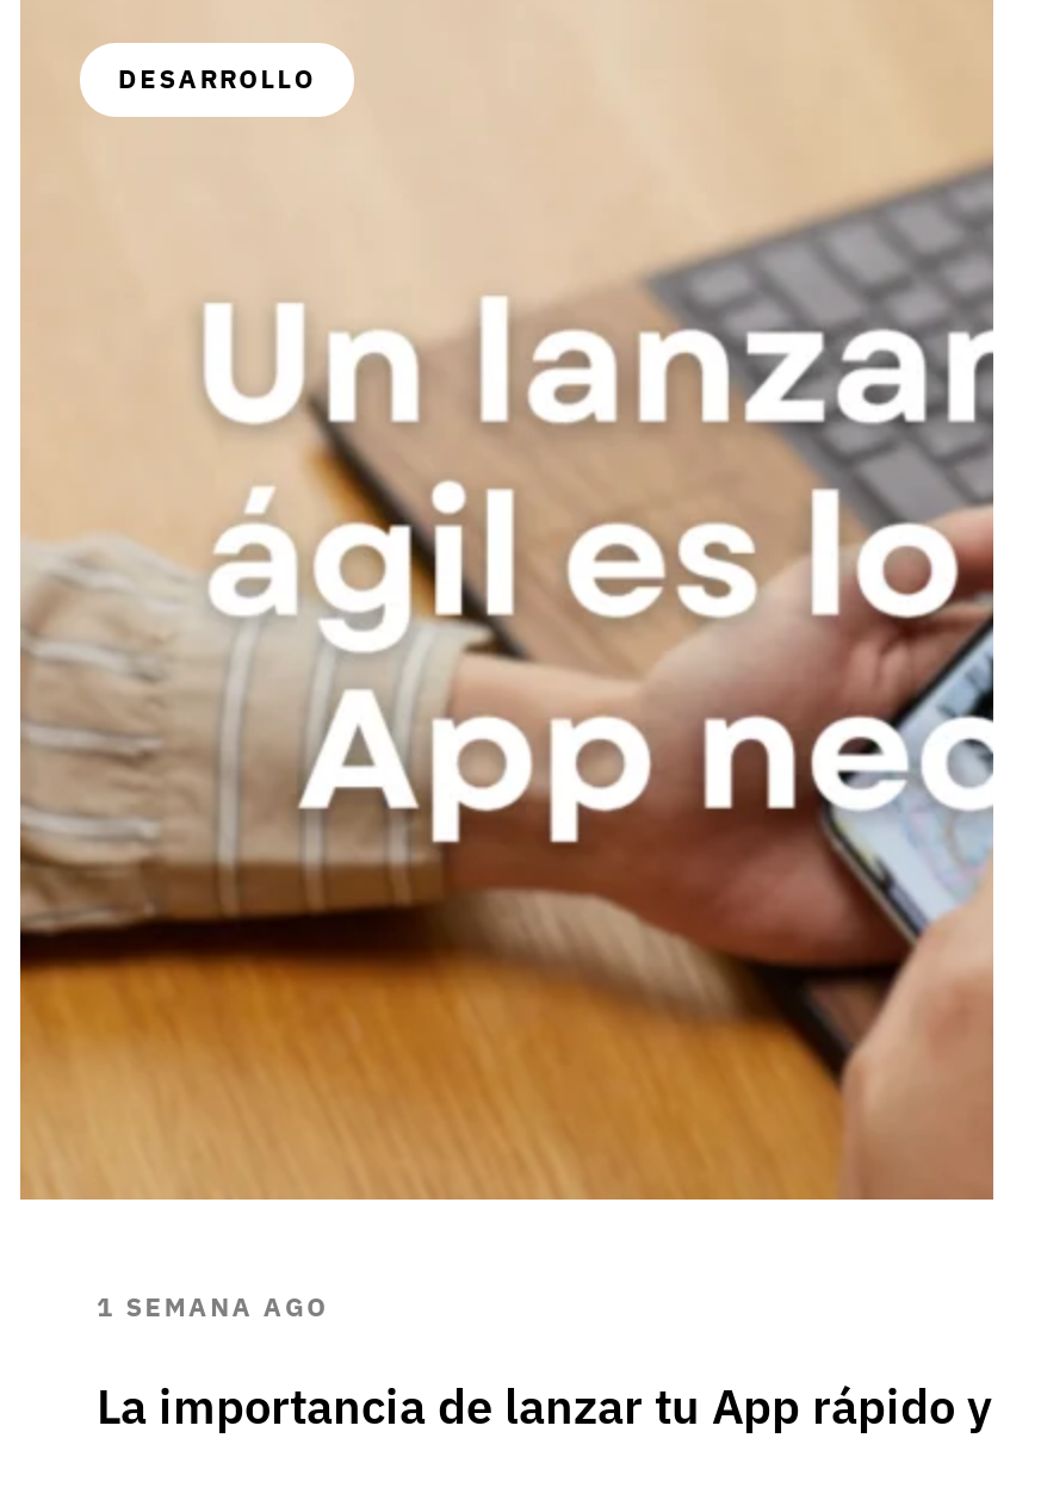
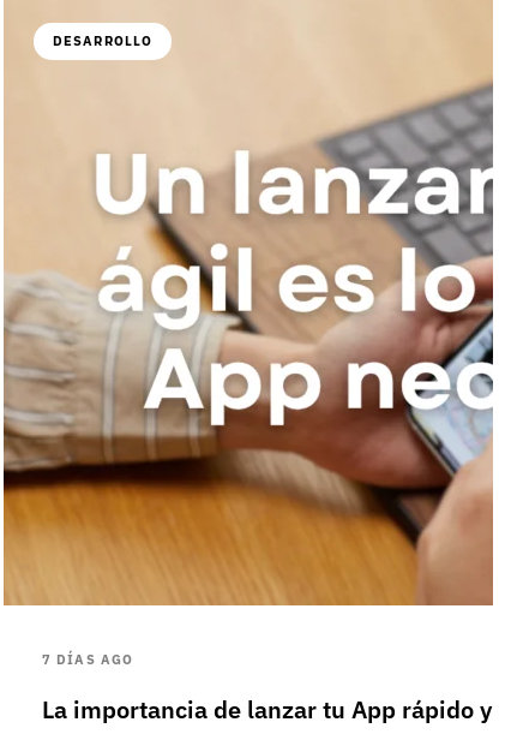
[97,1290,328,1324] 1 SEMANA AGO -> [42,651,133,668] 7 DÍAS AGO

